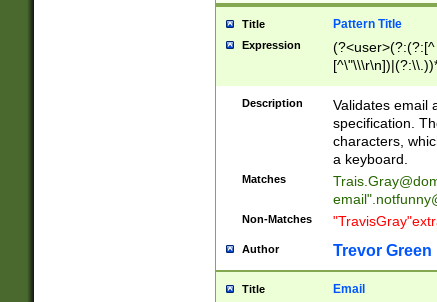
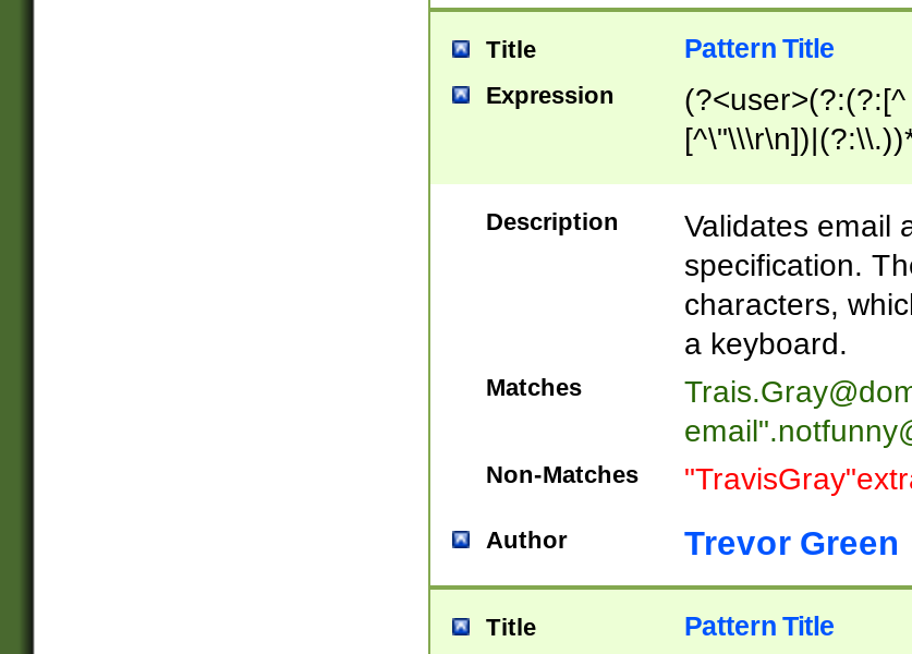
[332,282,364,296] Email -> [684,612,835,642] Pattern Title

